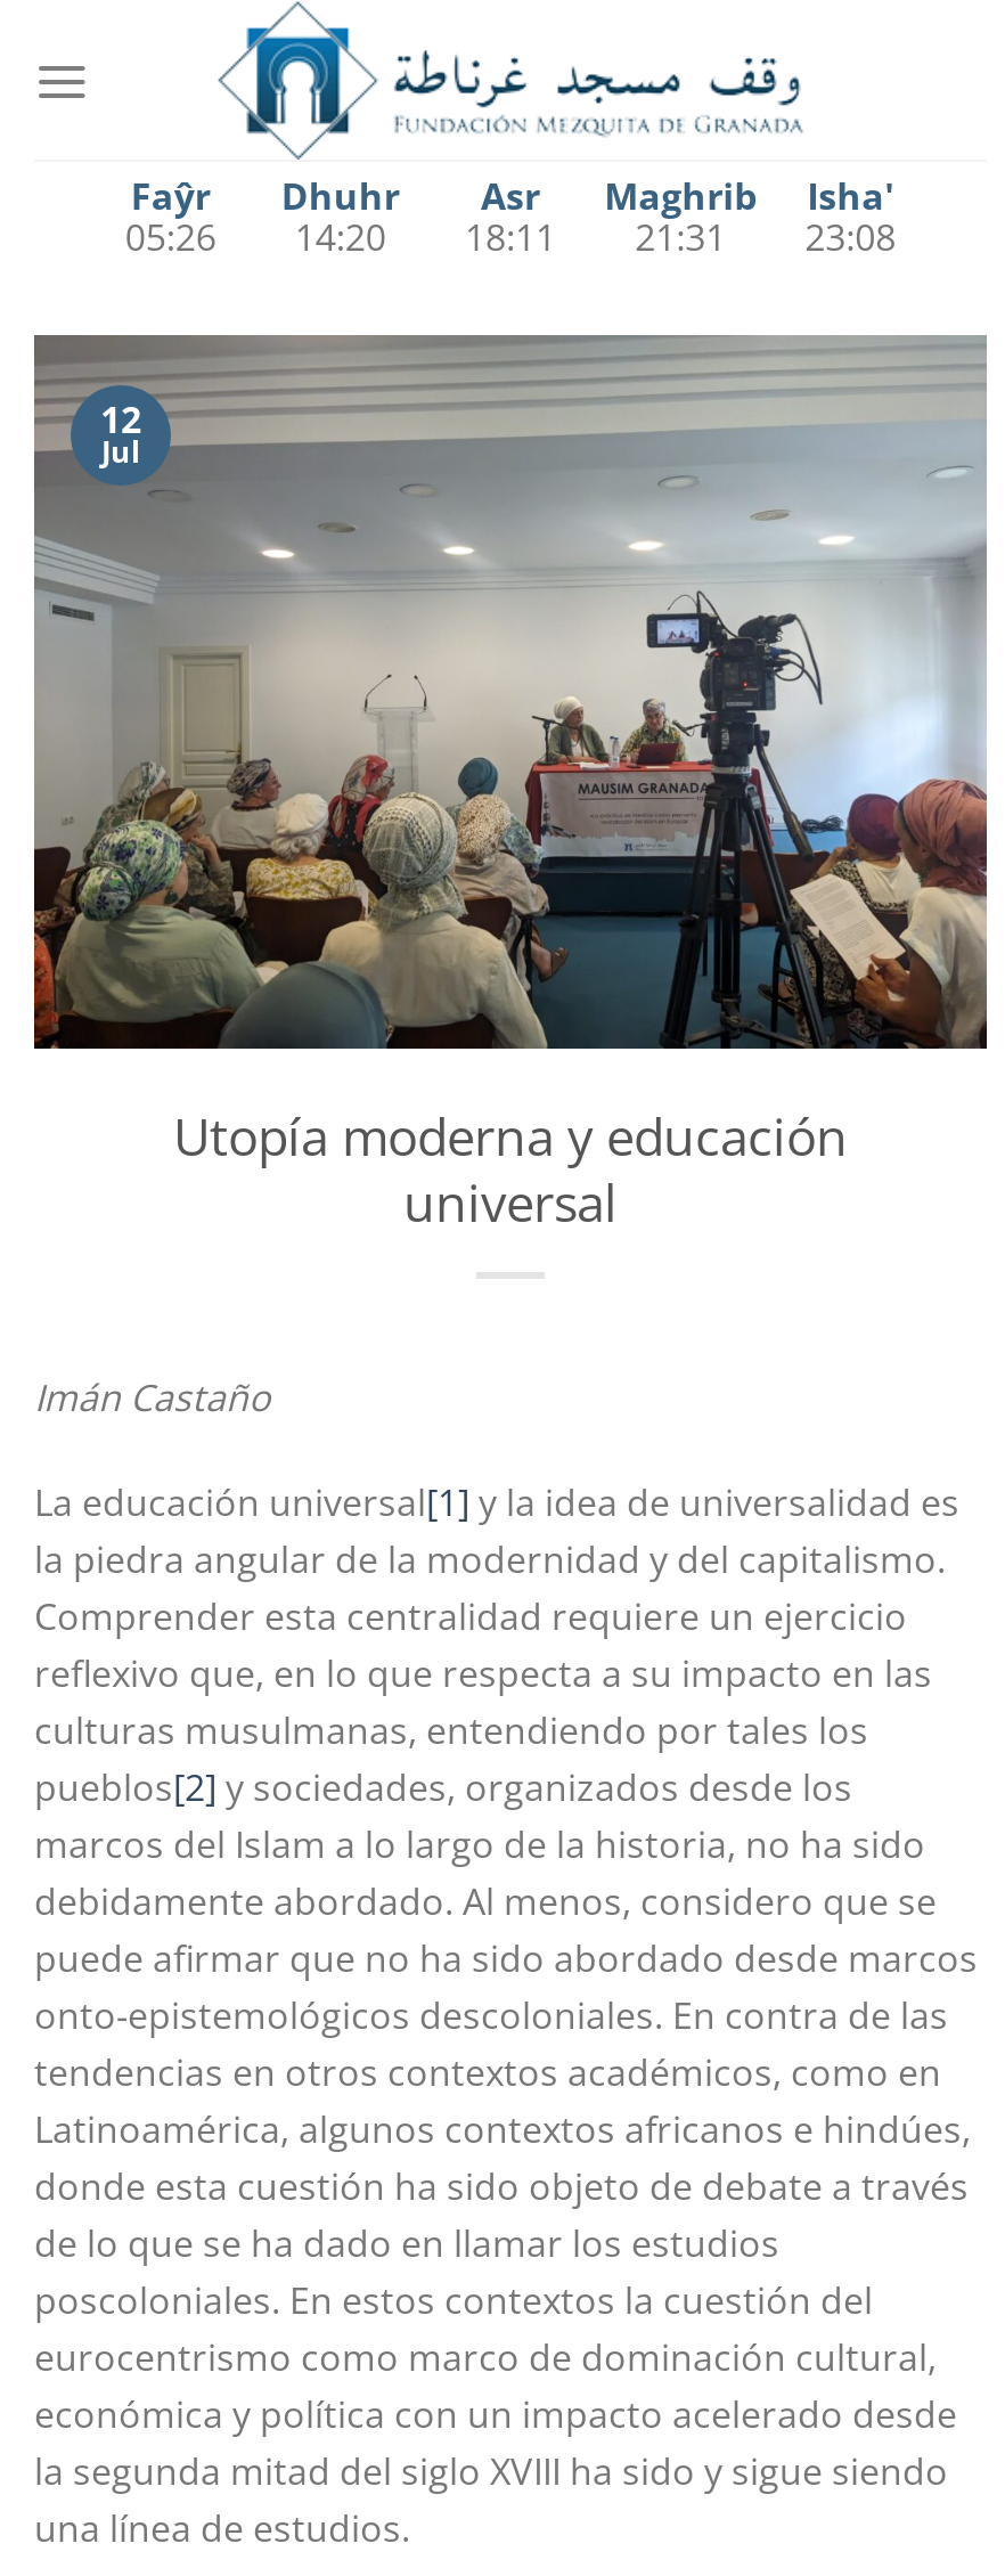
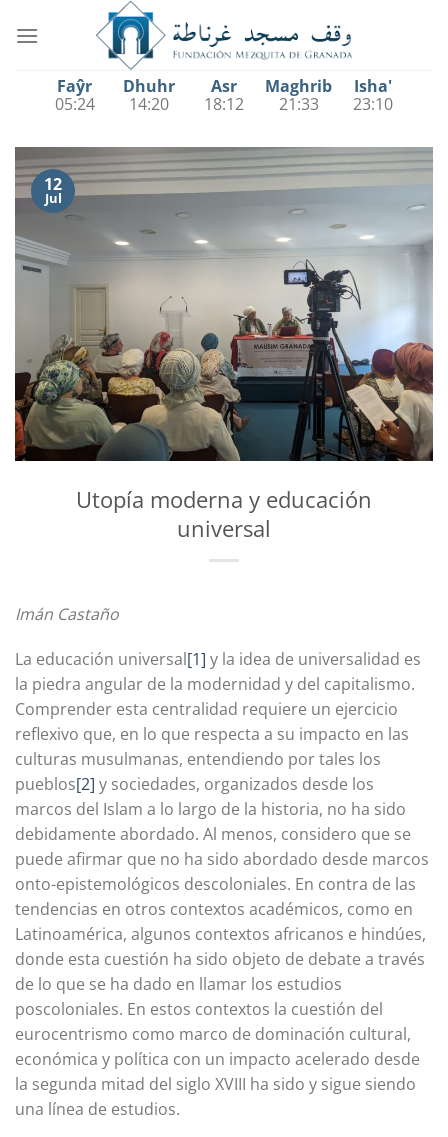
[125,212,216,262] 05:26 -> [55,93,95,115] 05:24
[465,212,556,262] 18:11 -> [204,93,244,115] 18:12
[635,212,726,262] 21:31 -> [279,93,319,115] 21:33
[805,212,896,262] 23:08 -> [353,93,393,115] 23:10

